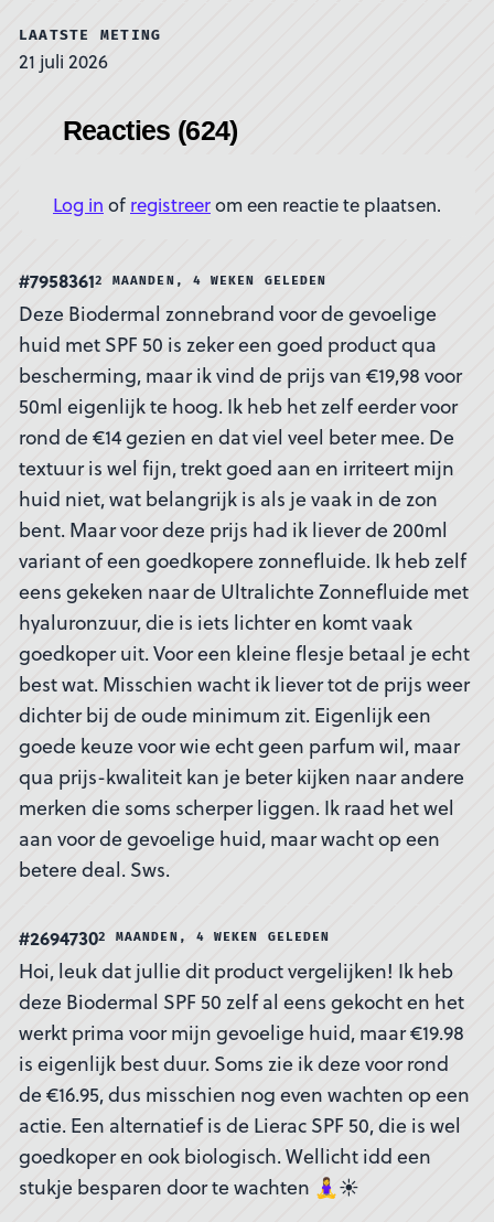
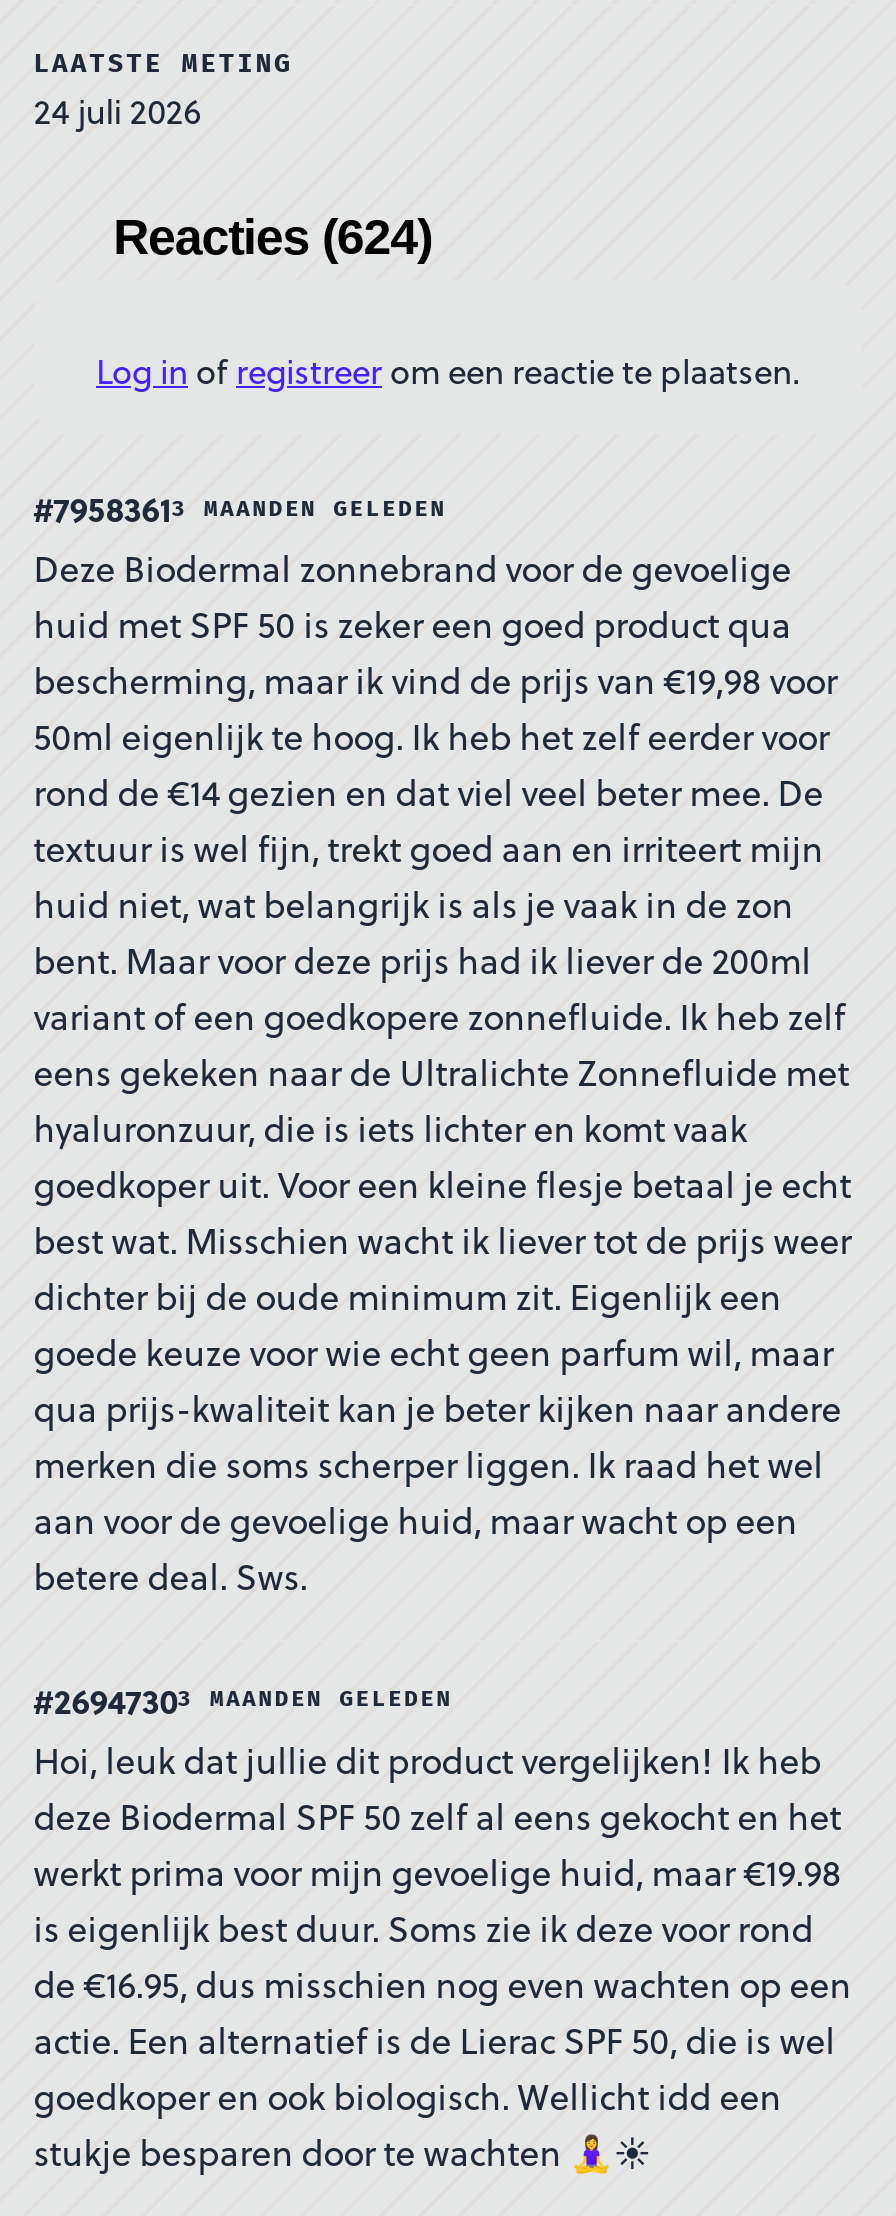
[19,48,108,75] 21 juli 2026 -> [34,88,202,136] 24 juli 2026
[19,267,327,293] #79583612 MAANDEN, 4 WEKEN GELEDEN -> [34,484,447,532] #79583613 MAANDEN GELEDEN
[19,924,330,951] #26947302 MAANDEN, 4 WEKEN GELEDEN -> [34,1676,453,1724] #26947303 MAANDEN GELEDEN

